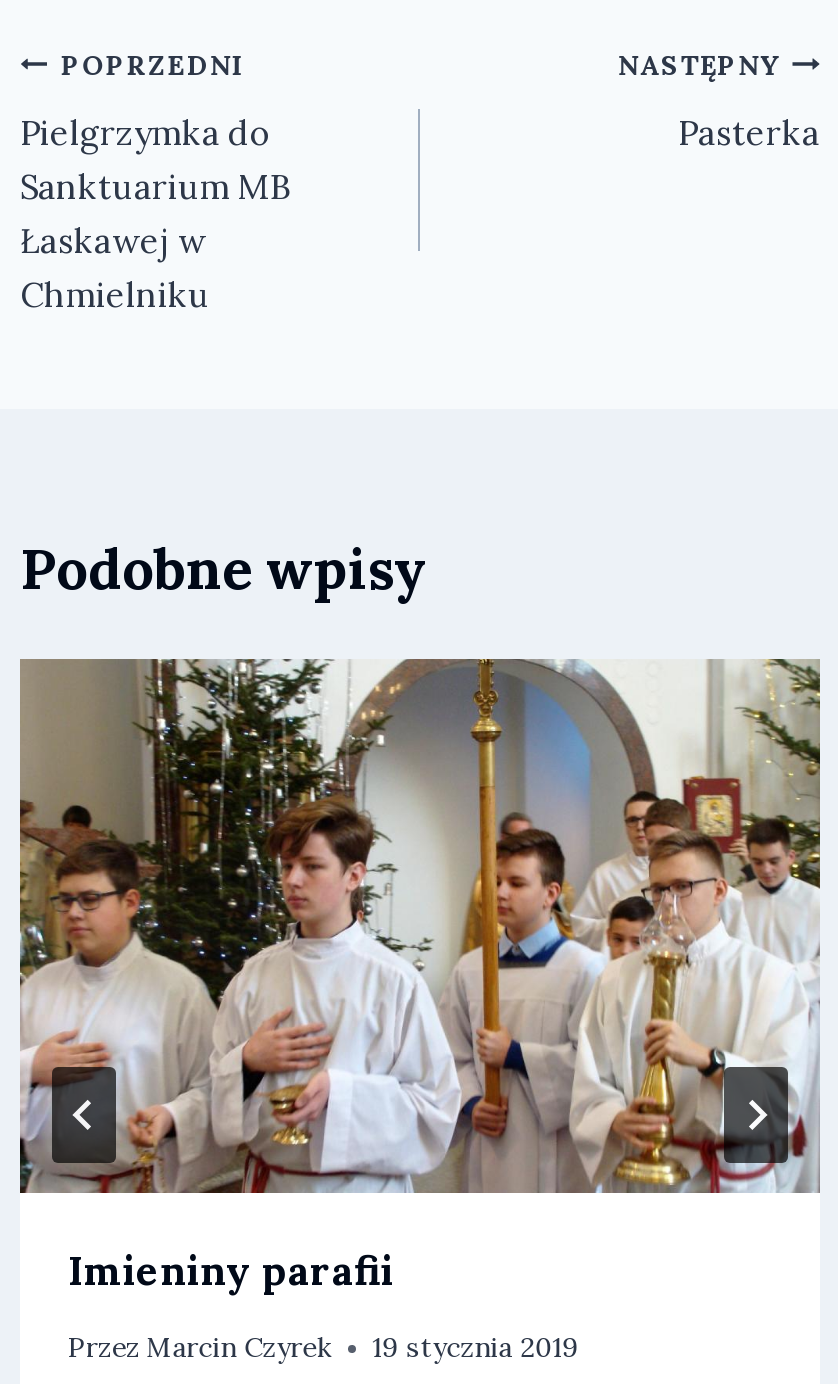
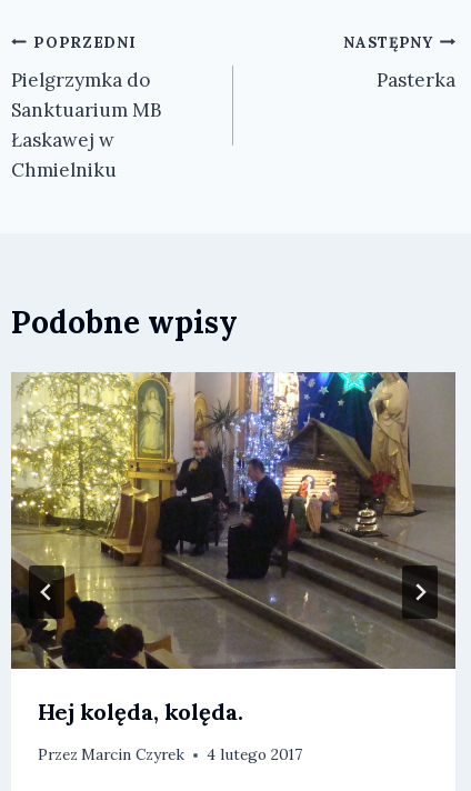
[18,657,820,1294] [image] | Imieniny parafii -> [10,371,457,725] [image] | Hej kolęda, kolęda.
[68,1330,578,1366] Przez Marcin Czyrek 19 stycznia 2019 -> [38,745,302,765] Przez Marcin Czyrek 4 lutego 2017

